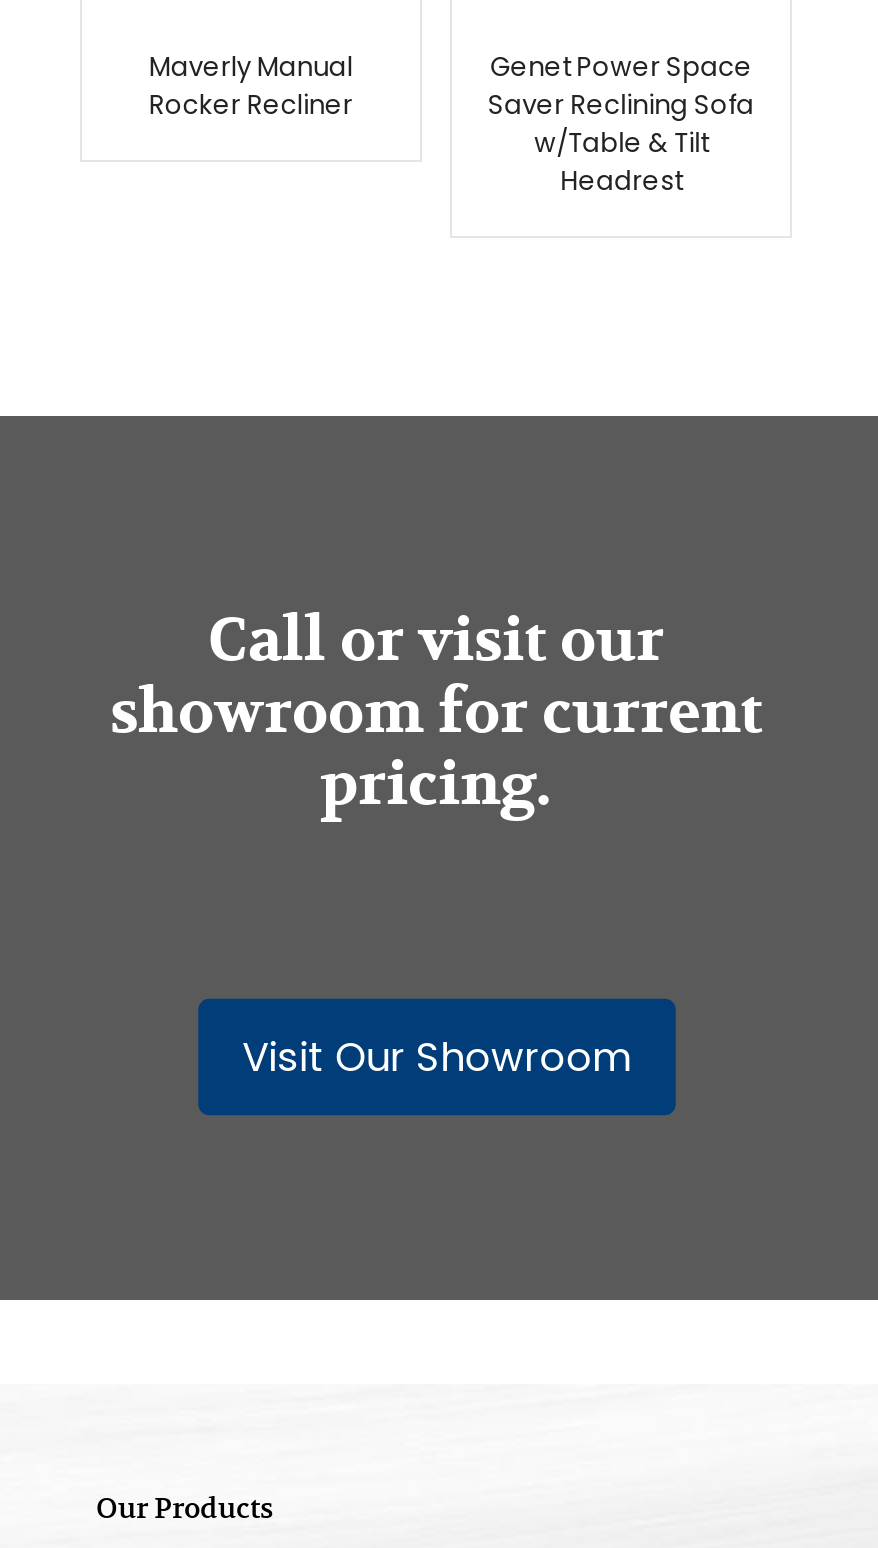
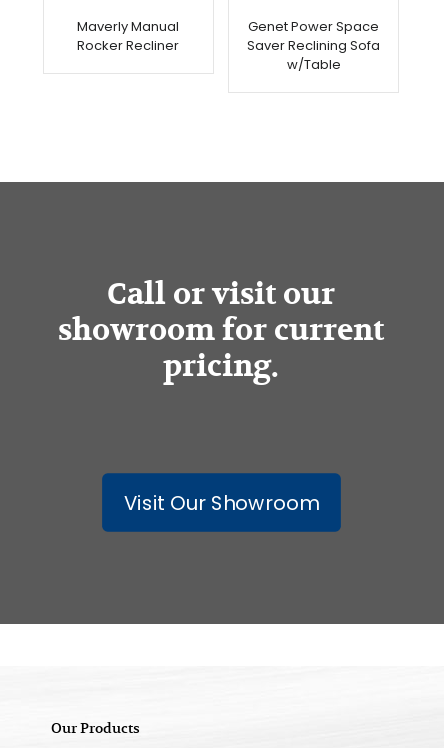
[534,123,708,199] w/Table & Tilt | Headrest -> [287,54,341,73] w/Table

